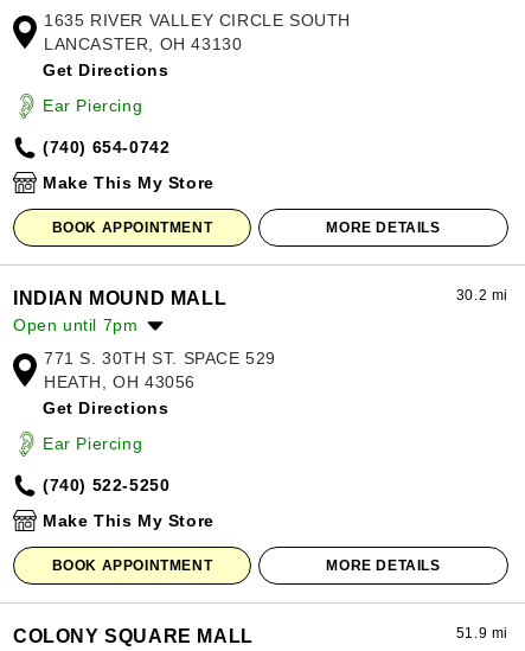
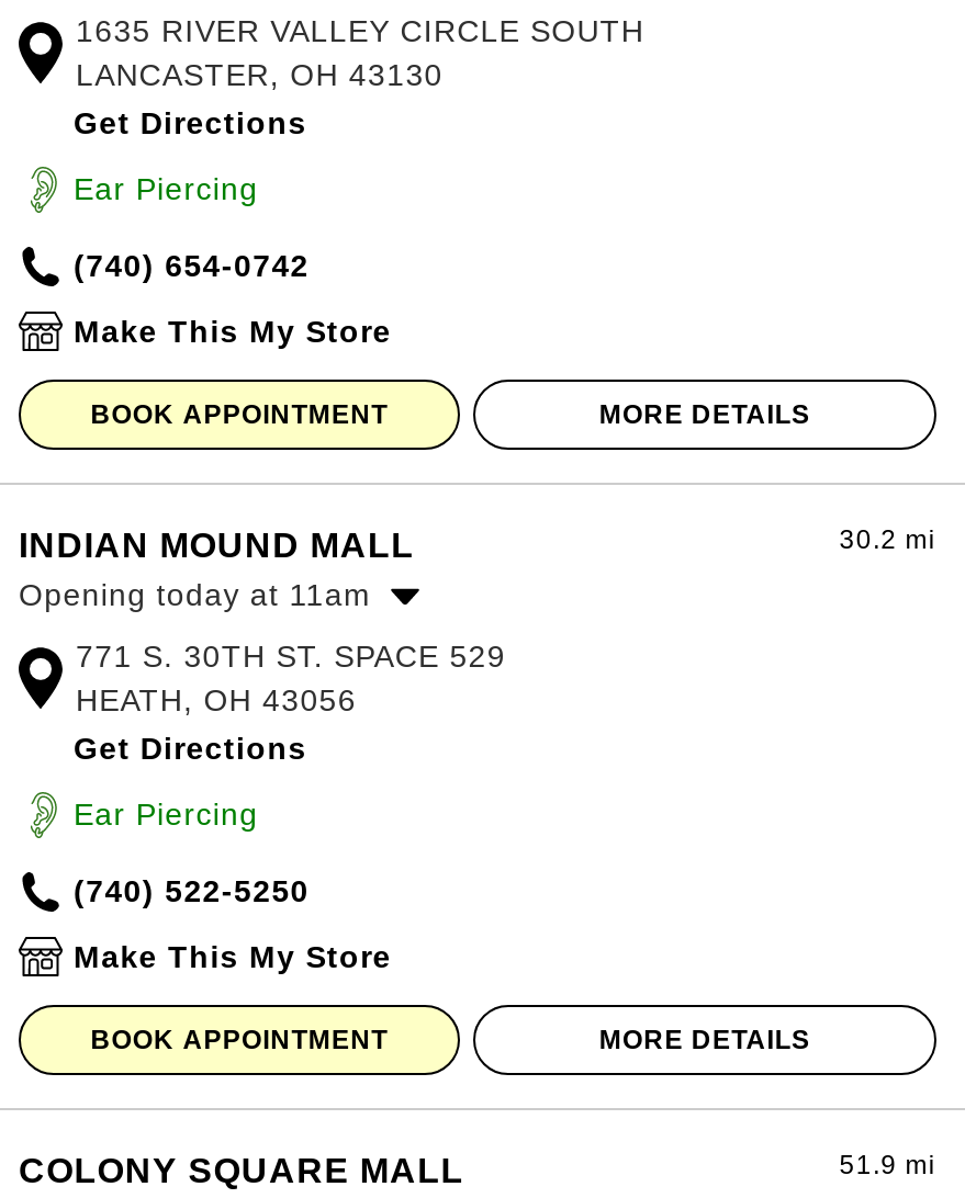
[13,316,138,335] Open until 7pm -> [19,578,371,613] Opening today at 11am

